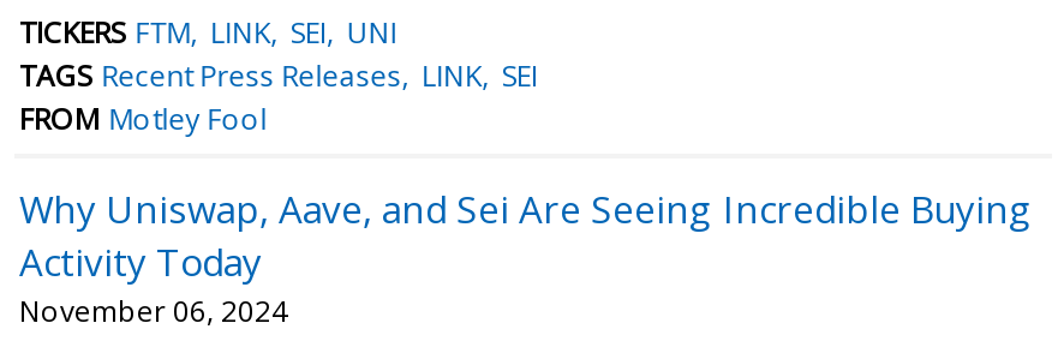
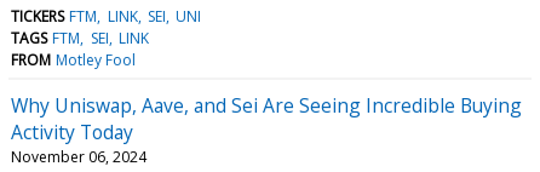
[19,55,538,96] TAGS Recent Press Releases LINK SEI -> [11,28,149,48] TAGS FTM SEI LINK

